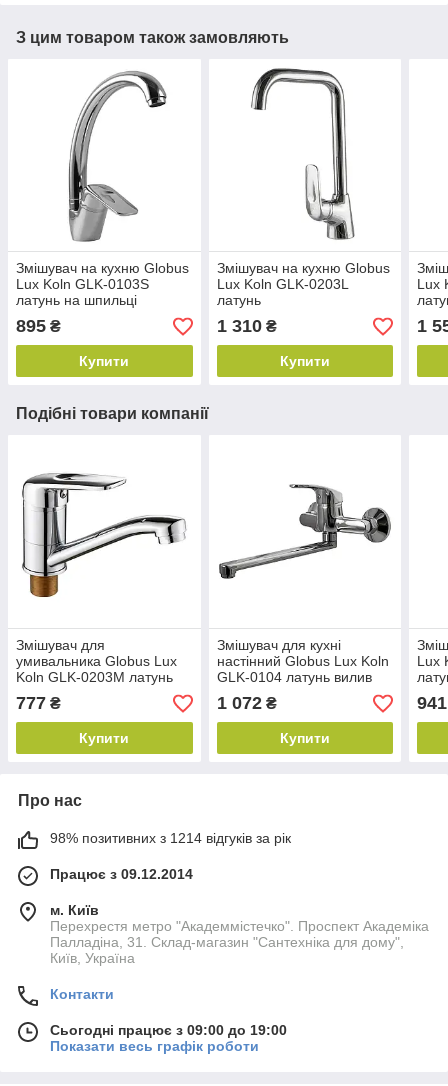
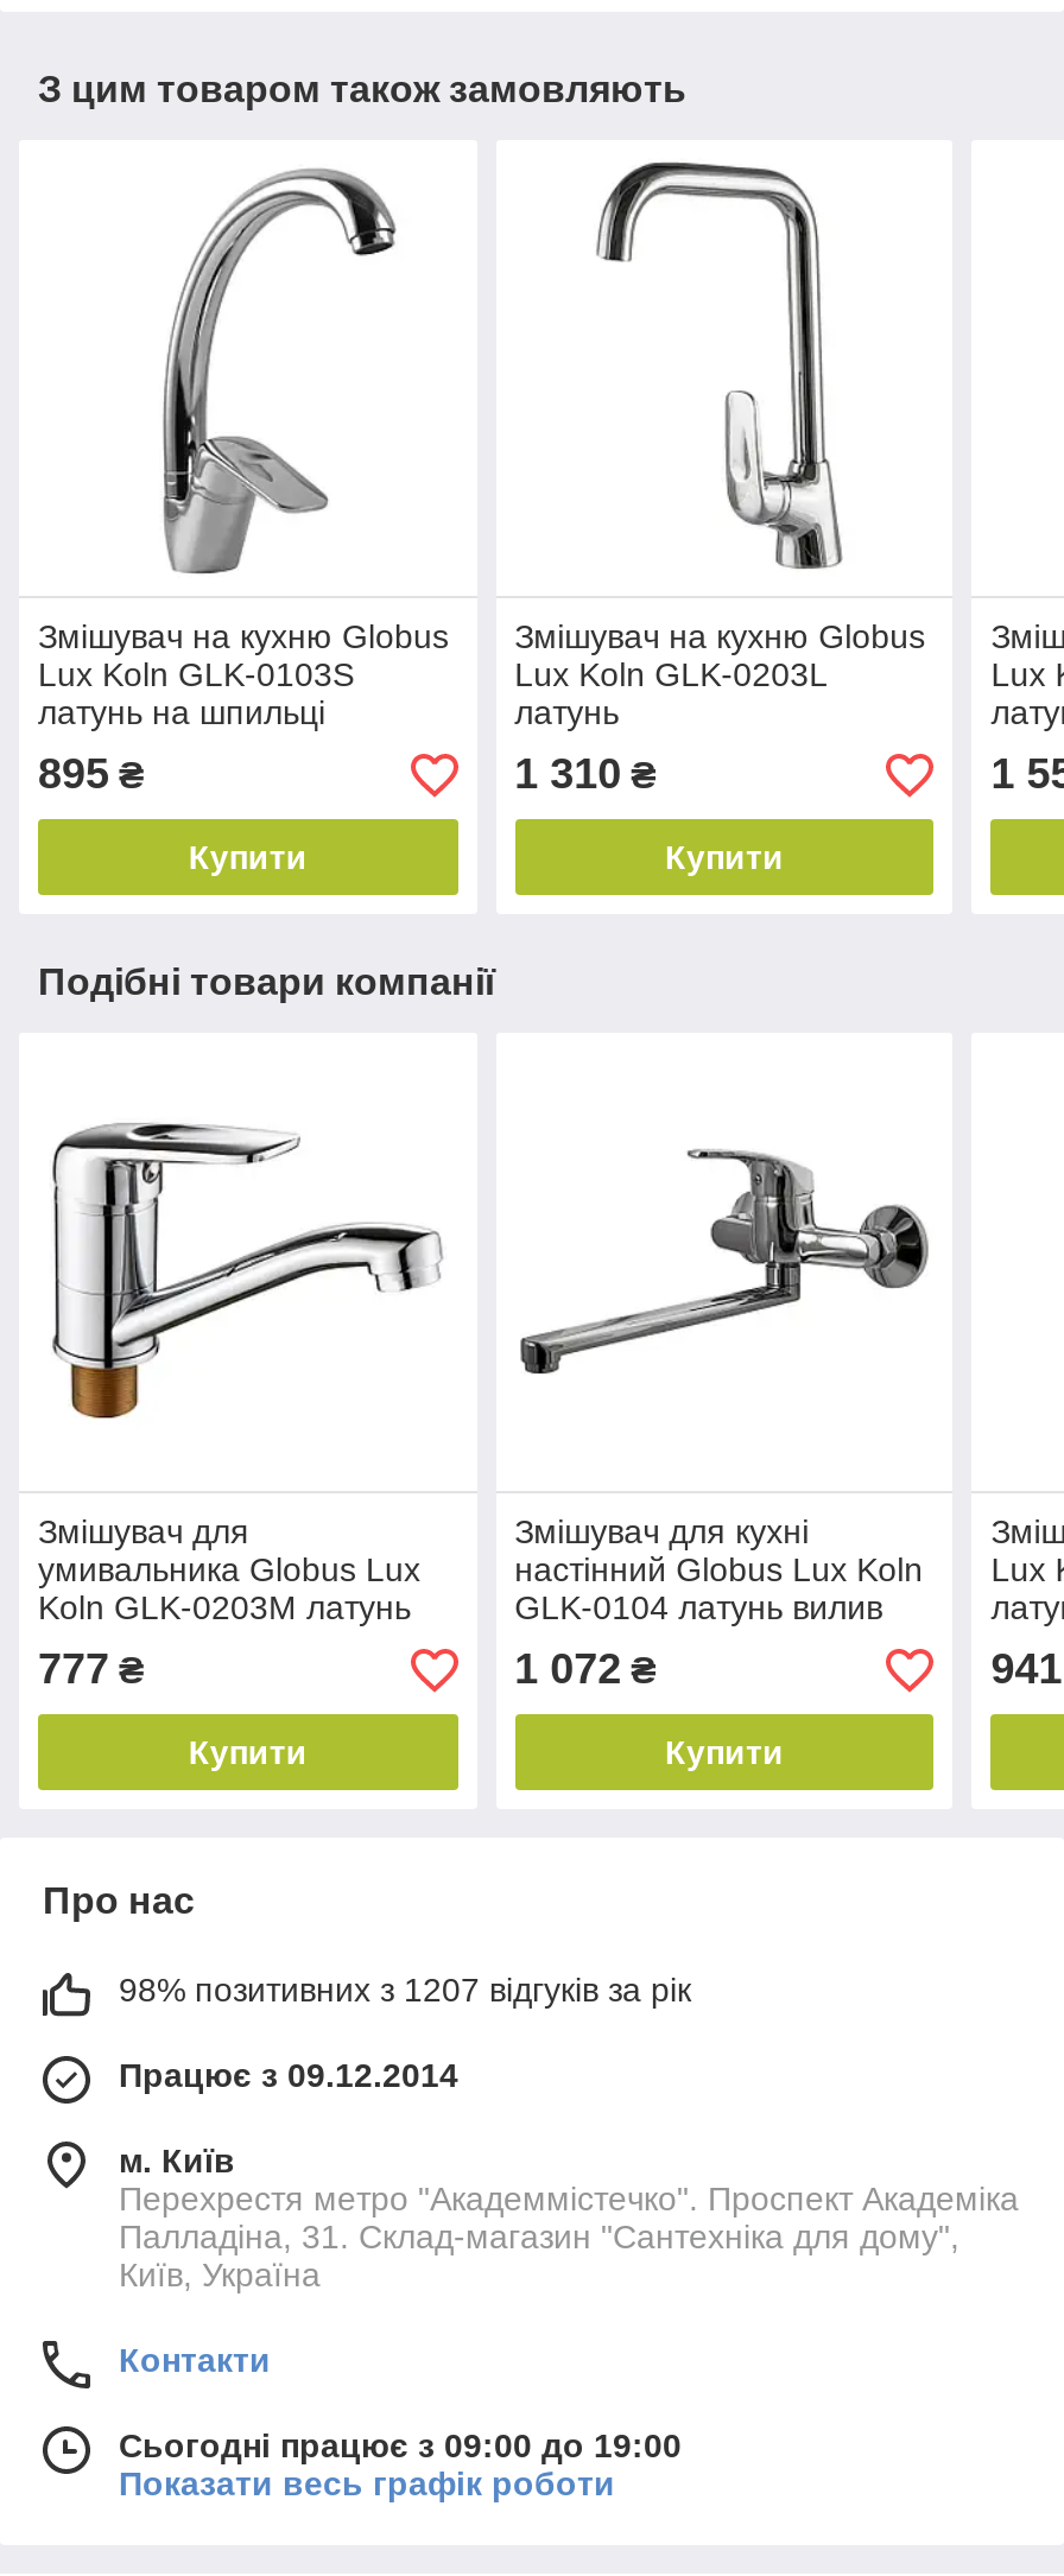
[50,830,291,846] 98% позитивних з 1214 відгуків за рік -> [119,1971,691,2009] 98% позитивних з 1207 відгуків за рік

